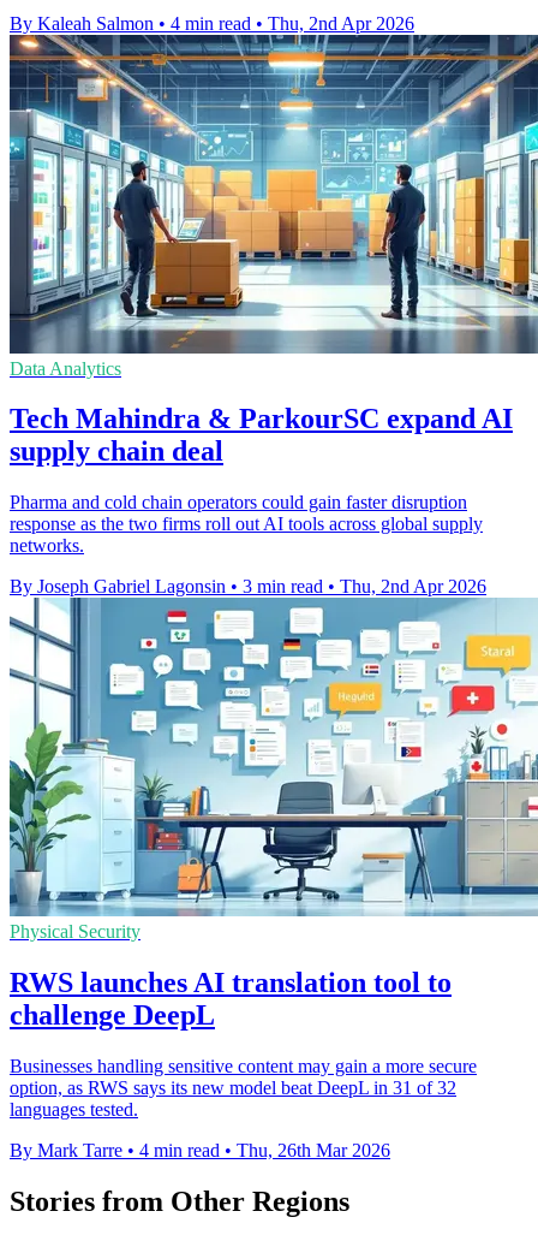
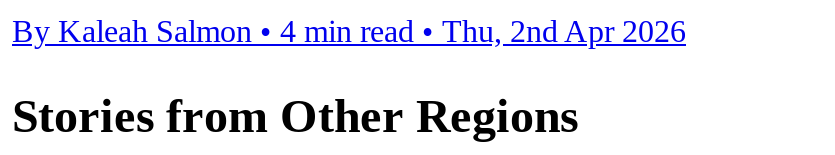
[8,34,534,597] [image] | Data Analytics | Tech Mahindra & ParkourSC expand AI | supply chain deal | Pharma and cold chain operators could gain faster disruption | response as the two firms roll out AI tools across global supply | networks. | By Joseph Gabriel Lagonsin • 3 min read • Thu, 2nd Apr 2026 -> none
[8,598,534,1161] [image] | Physical Security | RWS launches AI translation tool to | challenge DeepL | Businesses handling sensitive content may gain a more secure | option, as RWS says its new model beat DeepL in 31 of 32 | languages tested. | By Mark Tarre • 4 min read • Thu, 26th Mar 2026 -> none

